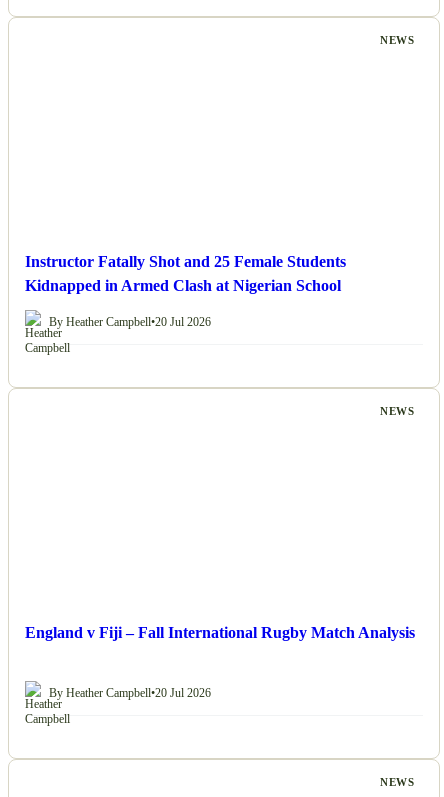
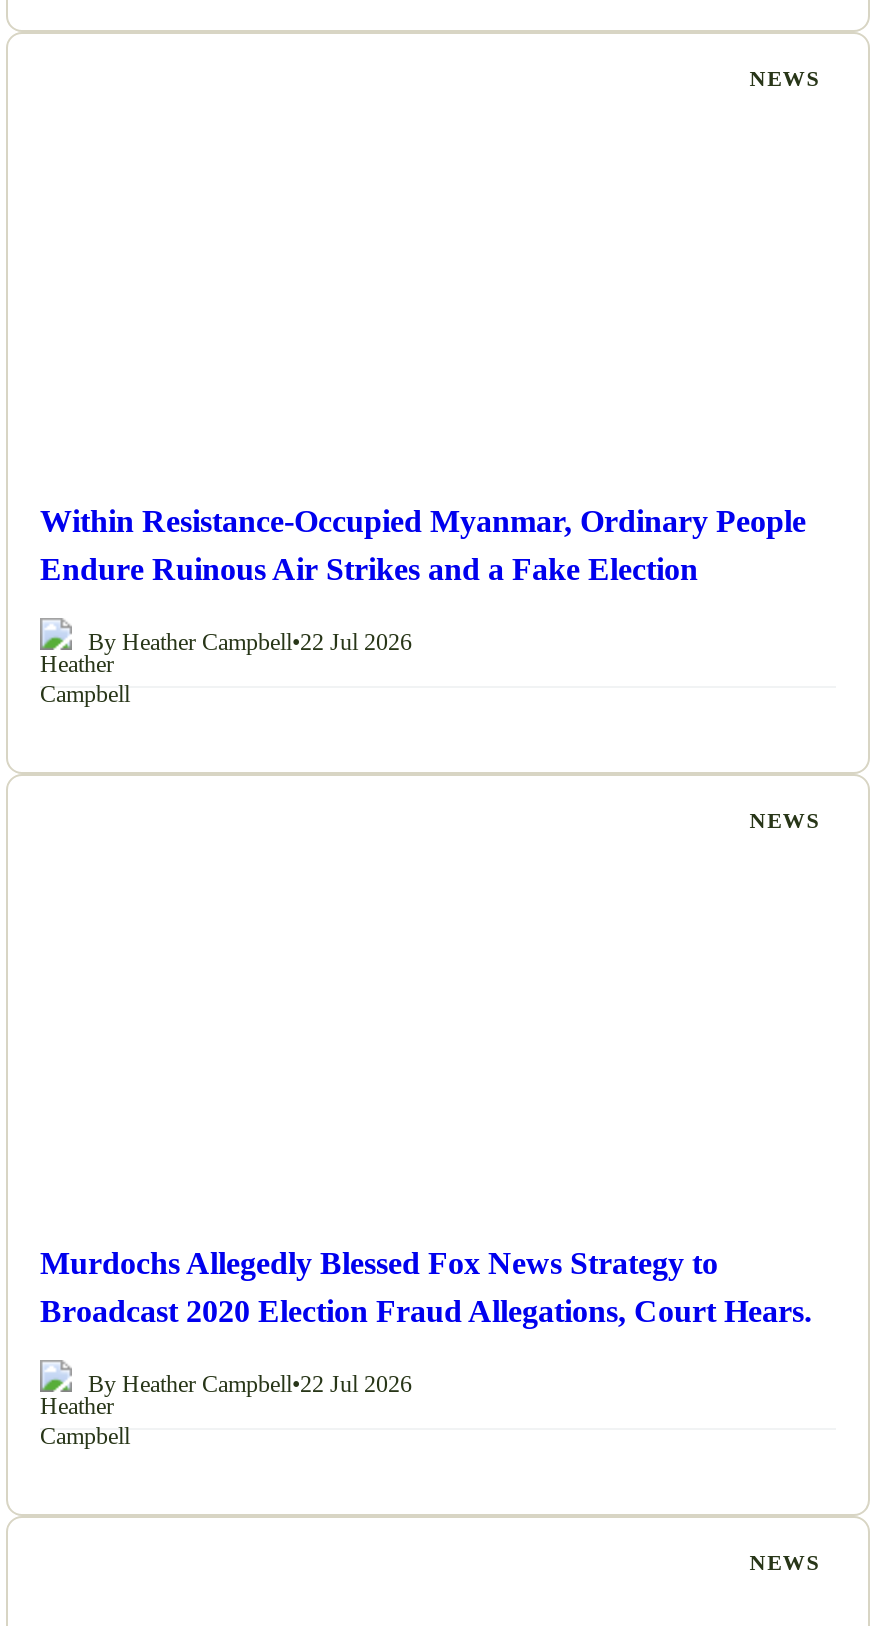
[25,253,346,294] Instructor Fatally Shot and 25 Female Students | Kidnapped in Armed Clash at Nigerian School -> [40,504,806,586] Within Resistance-Occupied Myanmar, Ordinary People | Endure Ruinous Air Strikes and a Fake Election
[49,315,211,329] By Heather Campbell•20 Jul 2026 -> [88,627,412,655] By Heather Campbell•22 Jul 2026
[25,624,415,641] England v Fiji – Fall International Rugby Match Analysis -> [40,1246,812,1328] Murdochs Allegedly Blessed Fox News Strategy to | Broadcast 2020 Election Fraud Allegations, Court Hears.
[49,686,211,700] By Heather Campbell•20 Jul 2026 -> [88,1369,412,1397] By Heather Campbell•22 Jul 2026

